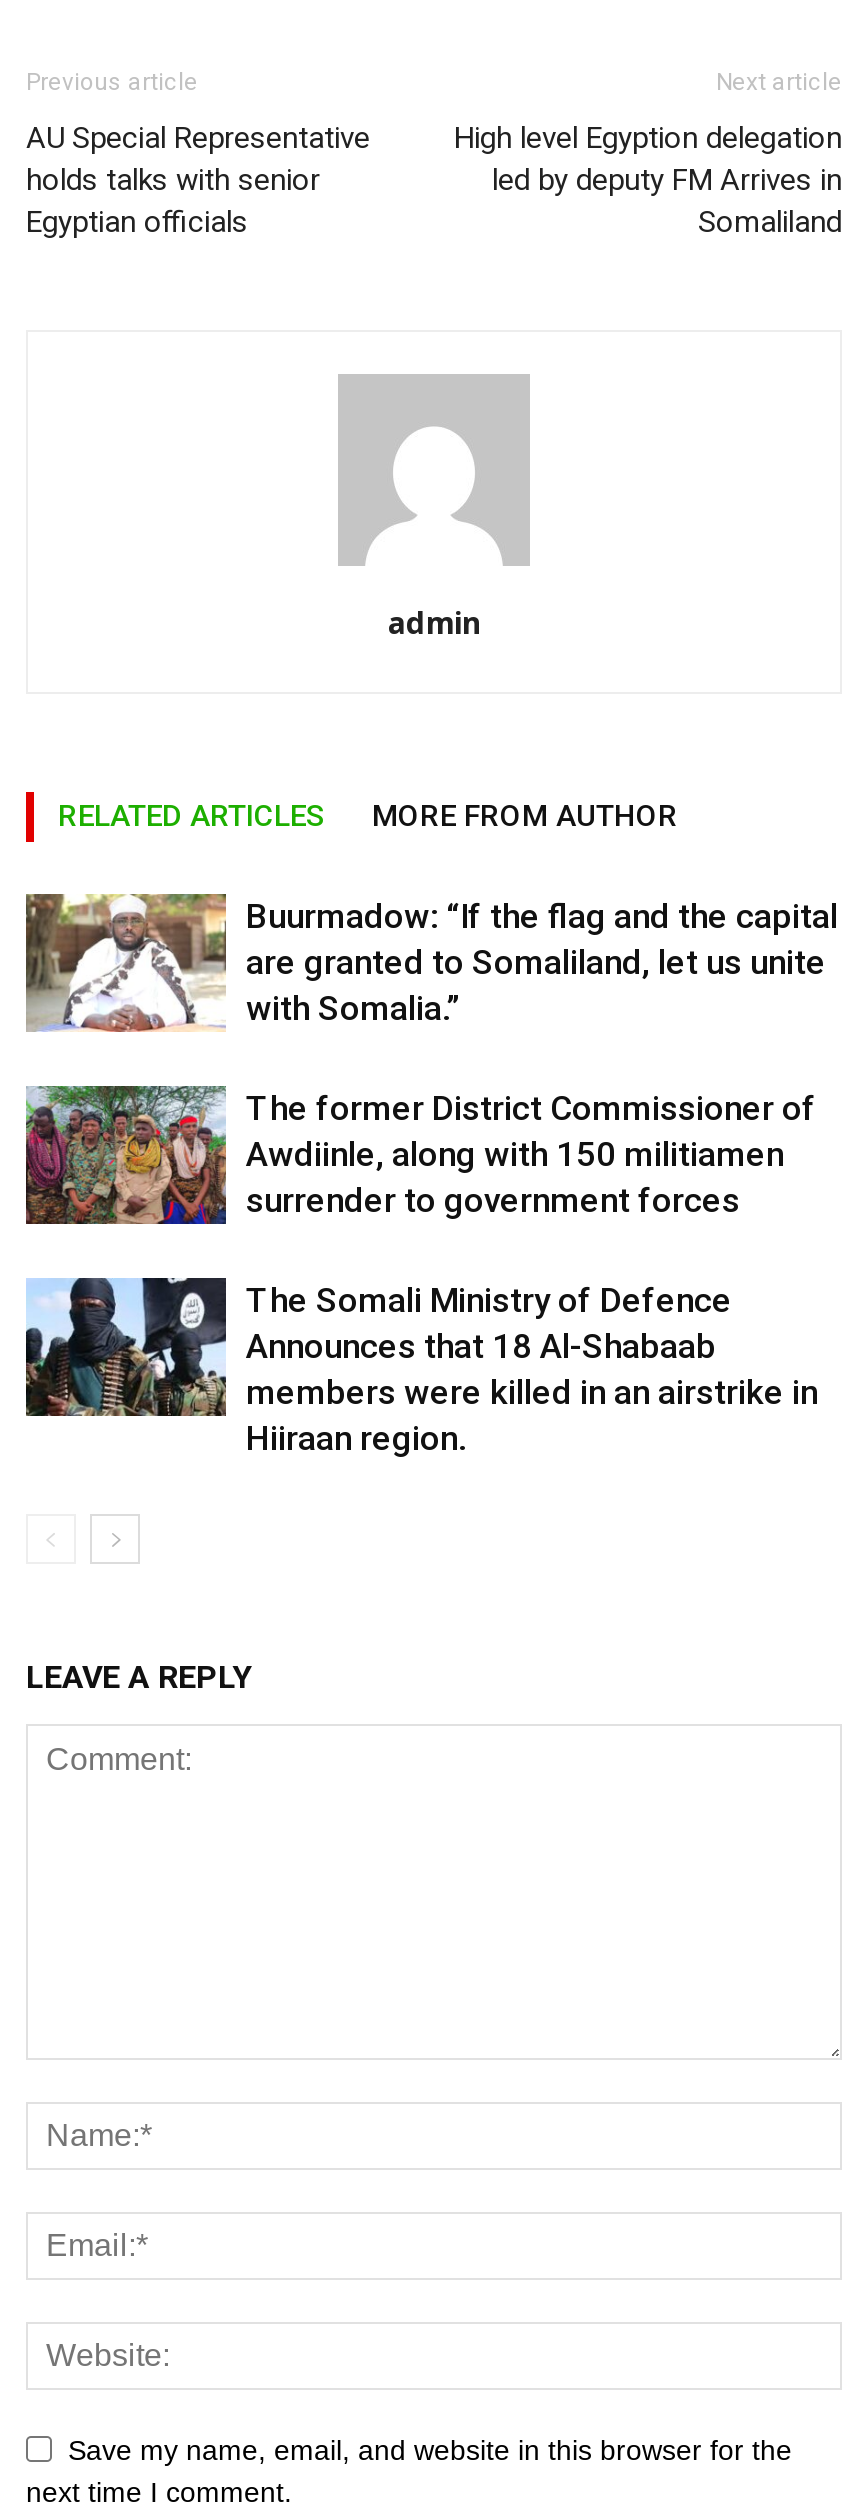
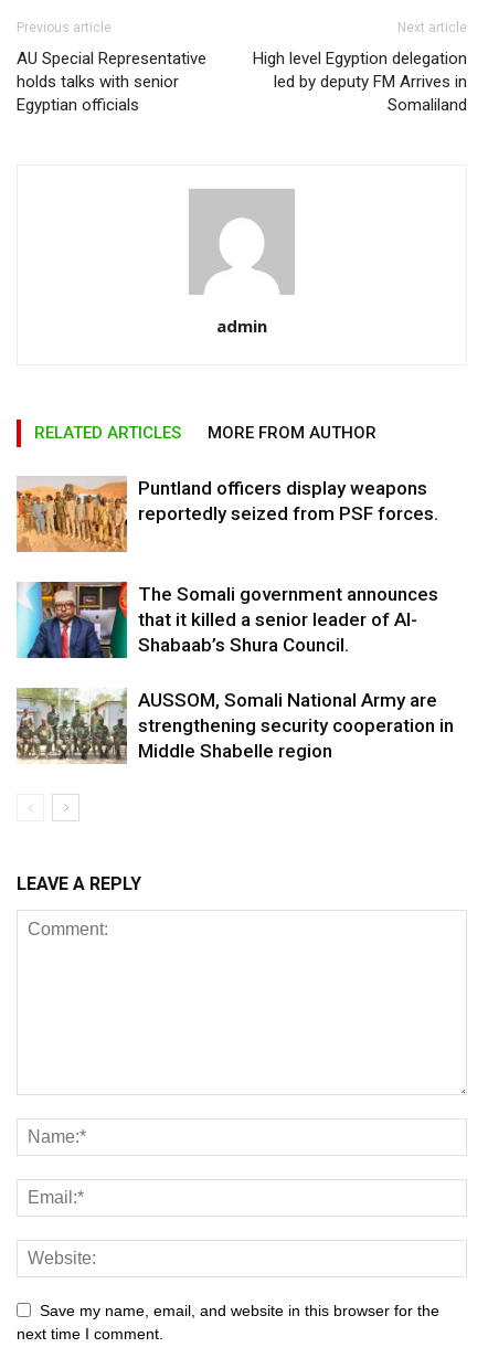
[24,892,838,1032] [image] | Buurmadow: “If the flag and the capital | are granted to Somaliland, let us unite | with Somalia.” -> [15,476,438,553] [image] | Puntland officers display weapons | reportedly seized from PSF forces.
[24,1084,816,1226] [image] | The former District Commissioner of | Awdiinle, along with 150 militiamen | surrender to government forces -> [17,581,438,659] [image] | The Somali government announces | that it killed a senior leader of Al- | Shabaab’s Shura Council.
[24,1276,818,1458] [image] | The Somali Ministry of Defence | Announces that 18 Al-Shabaab | members were killed in an airstrike in | Hiiraan region. -> [15,687,454,764] [image] | AUSSOM, Somali National Army are | strengthening security cooperation in | Middle Shabelle region

